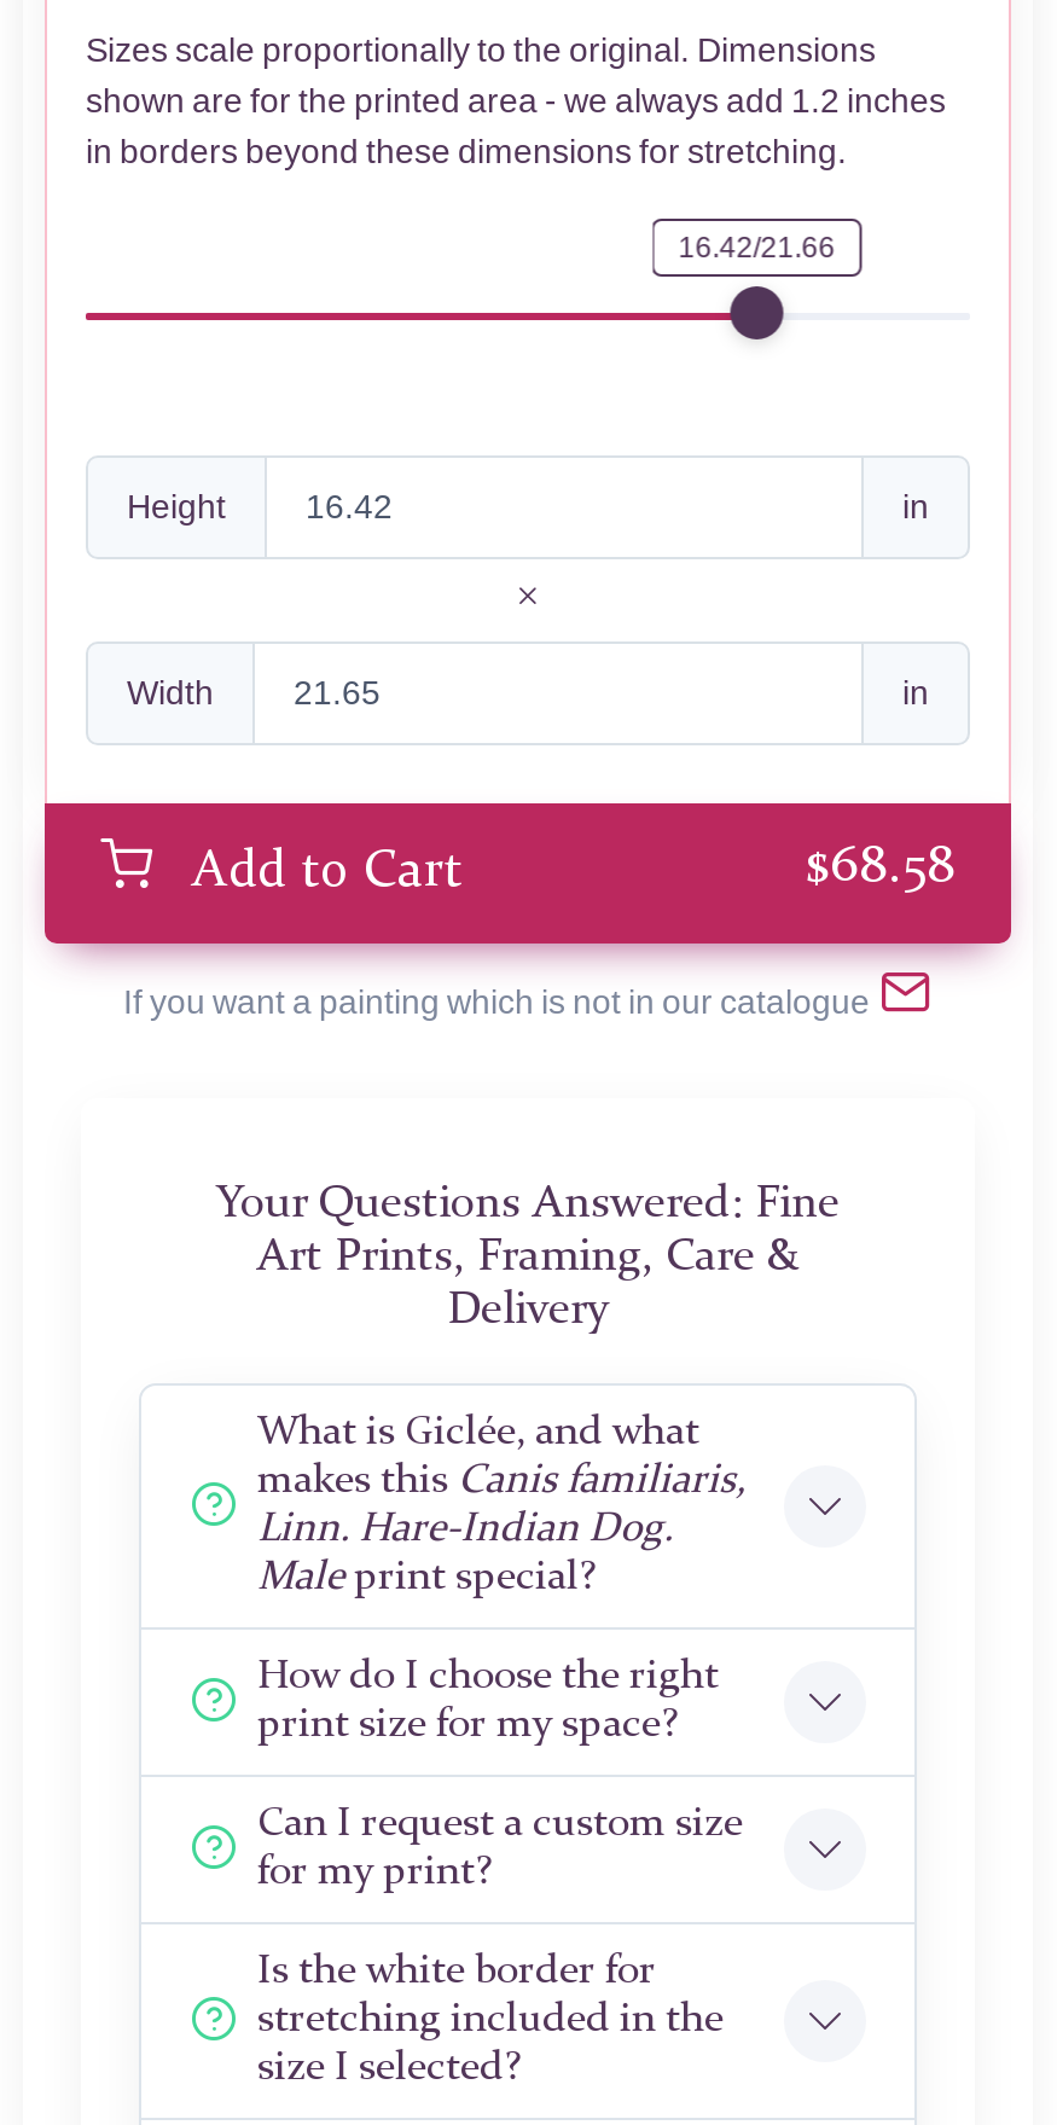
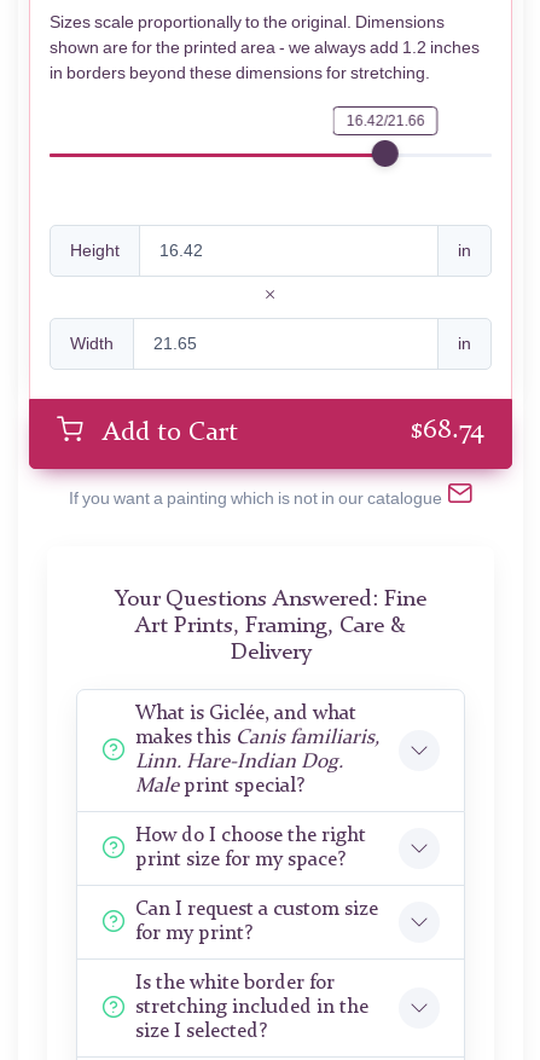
[806,843,956,893] $68.58 -> [411,419,484,444] $68.74

